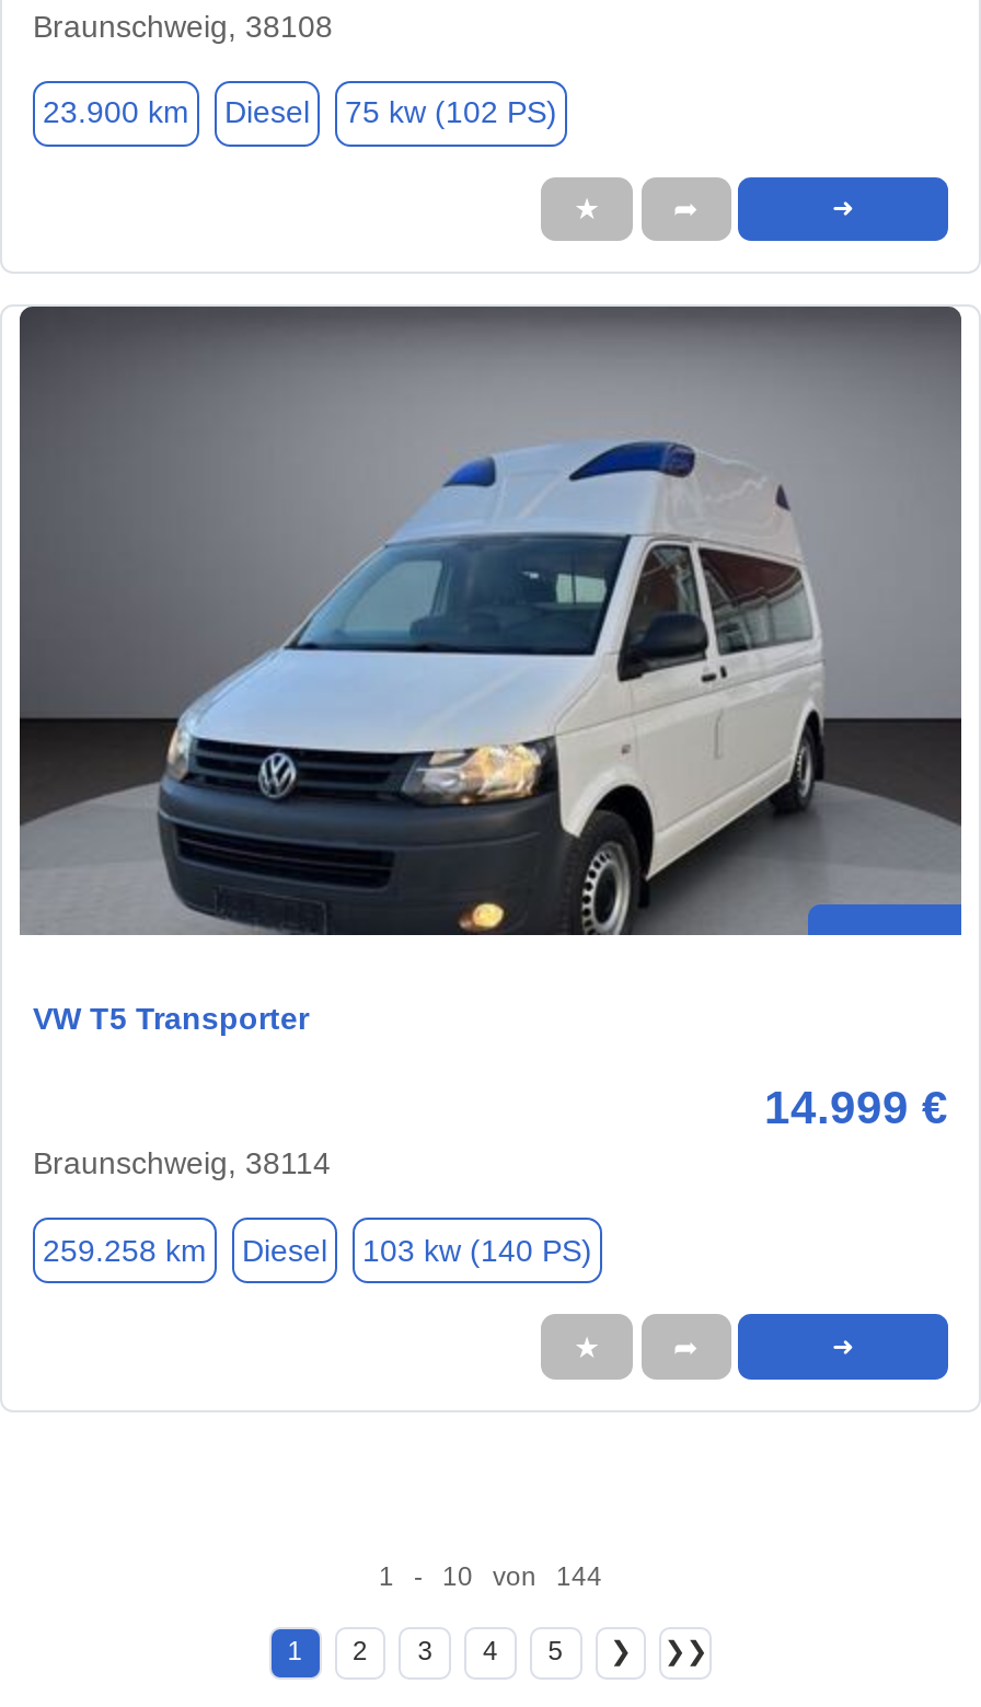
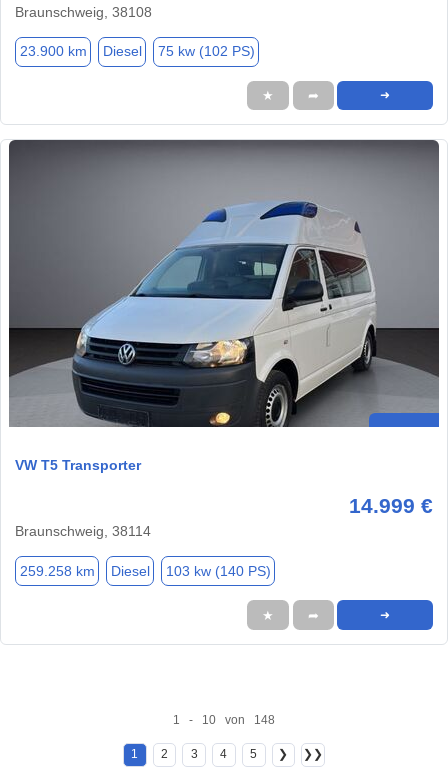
[379,1561,602,1592] 1 - 10 von 144 -> [173,713,275,727] 1 - 10 von 148

